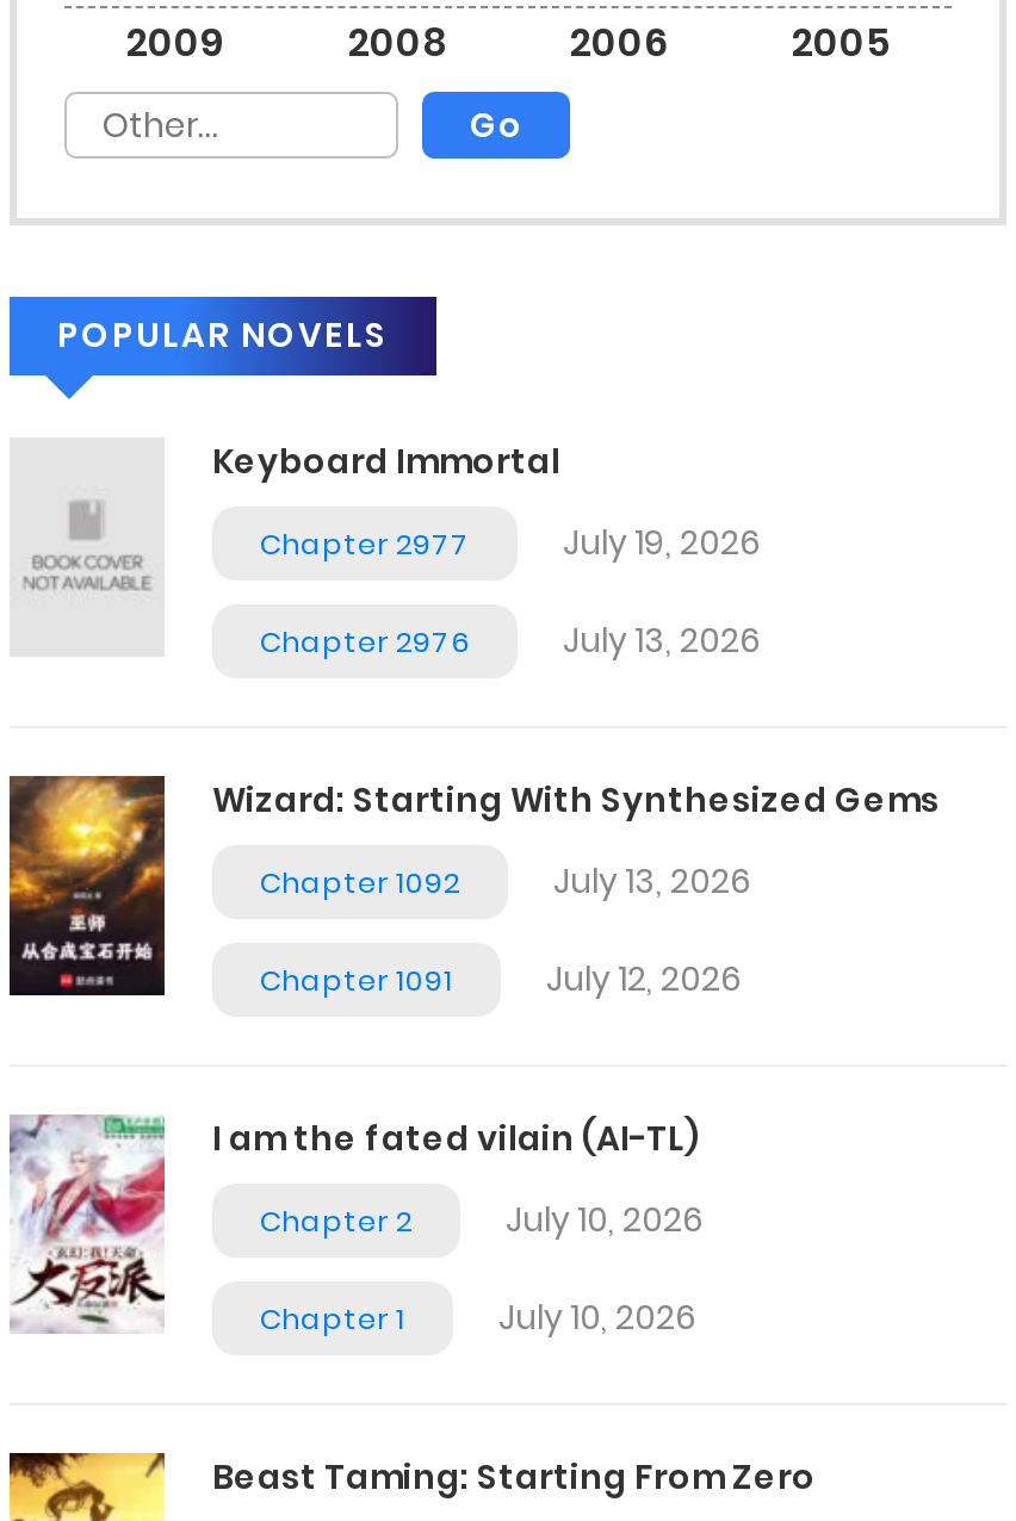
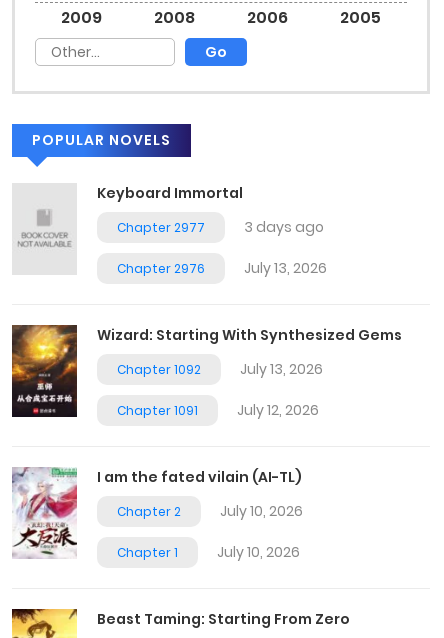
[563,519,761,566] July 19, 2026 -> [244,217,324,237] 3 days ago

